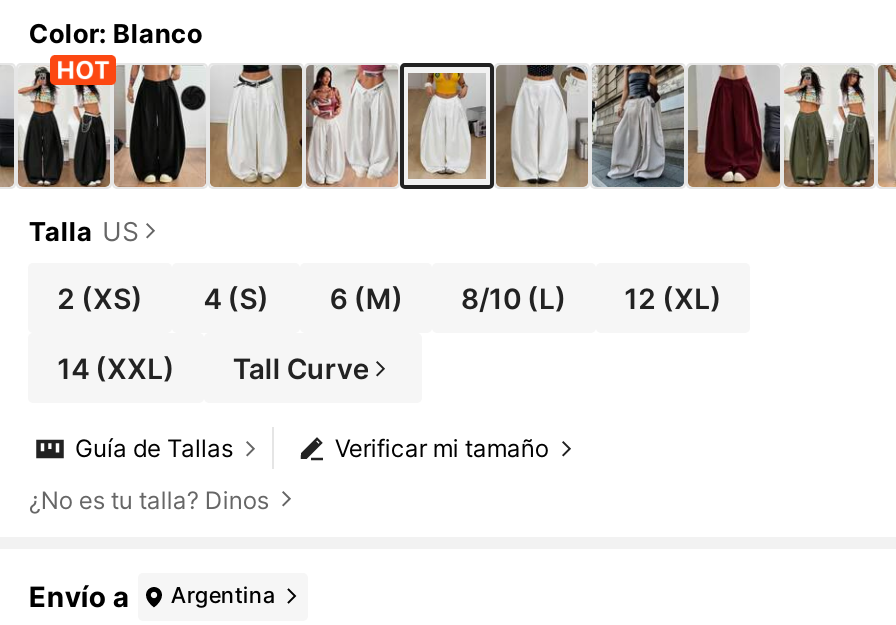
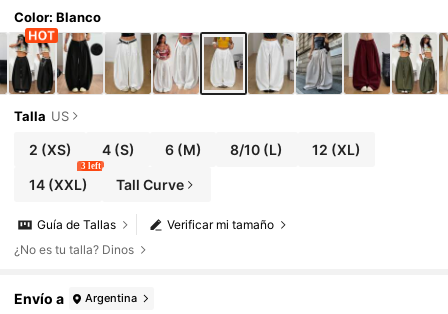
none -> [81,161,101,171] 3 left

